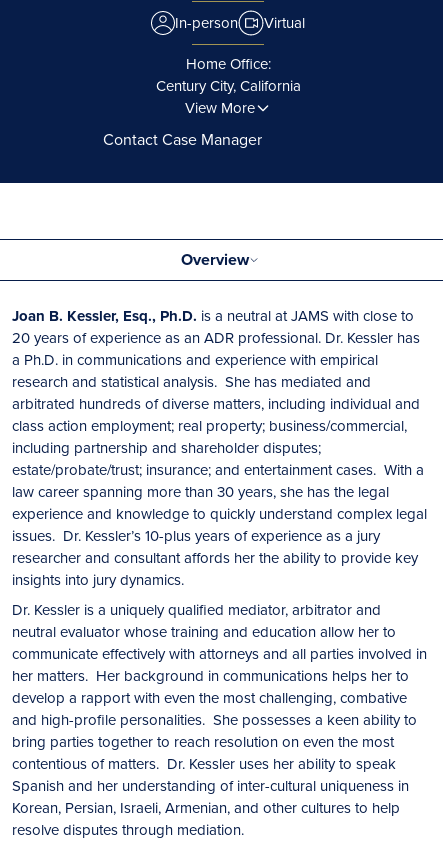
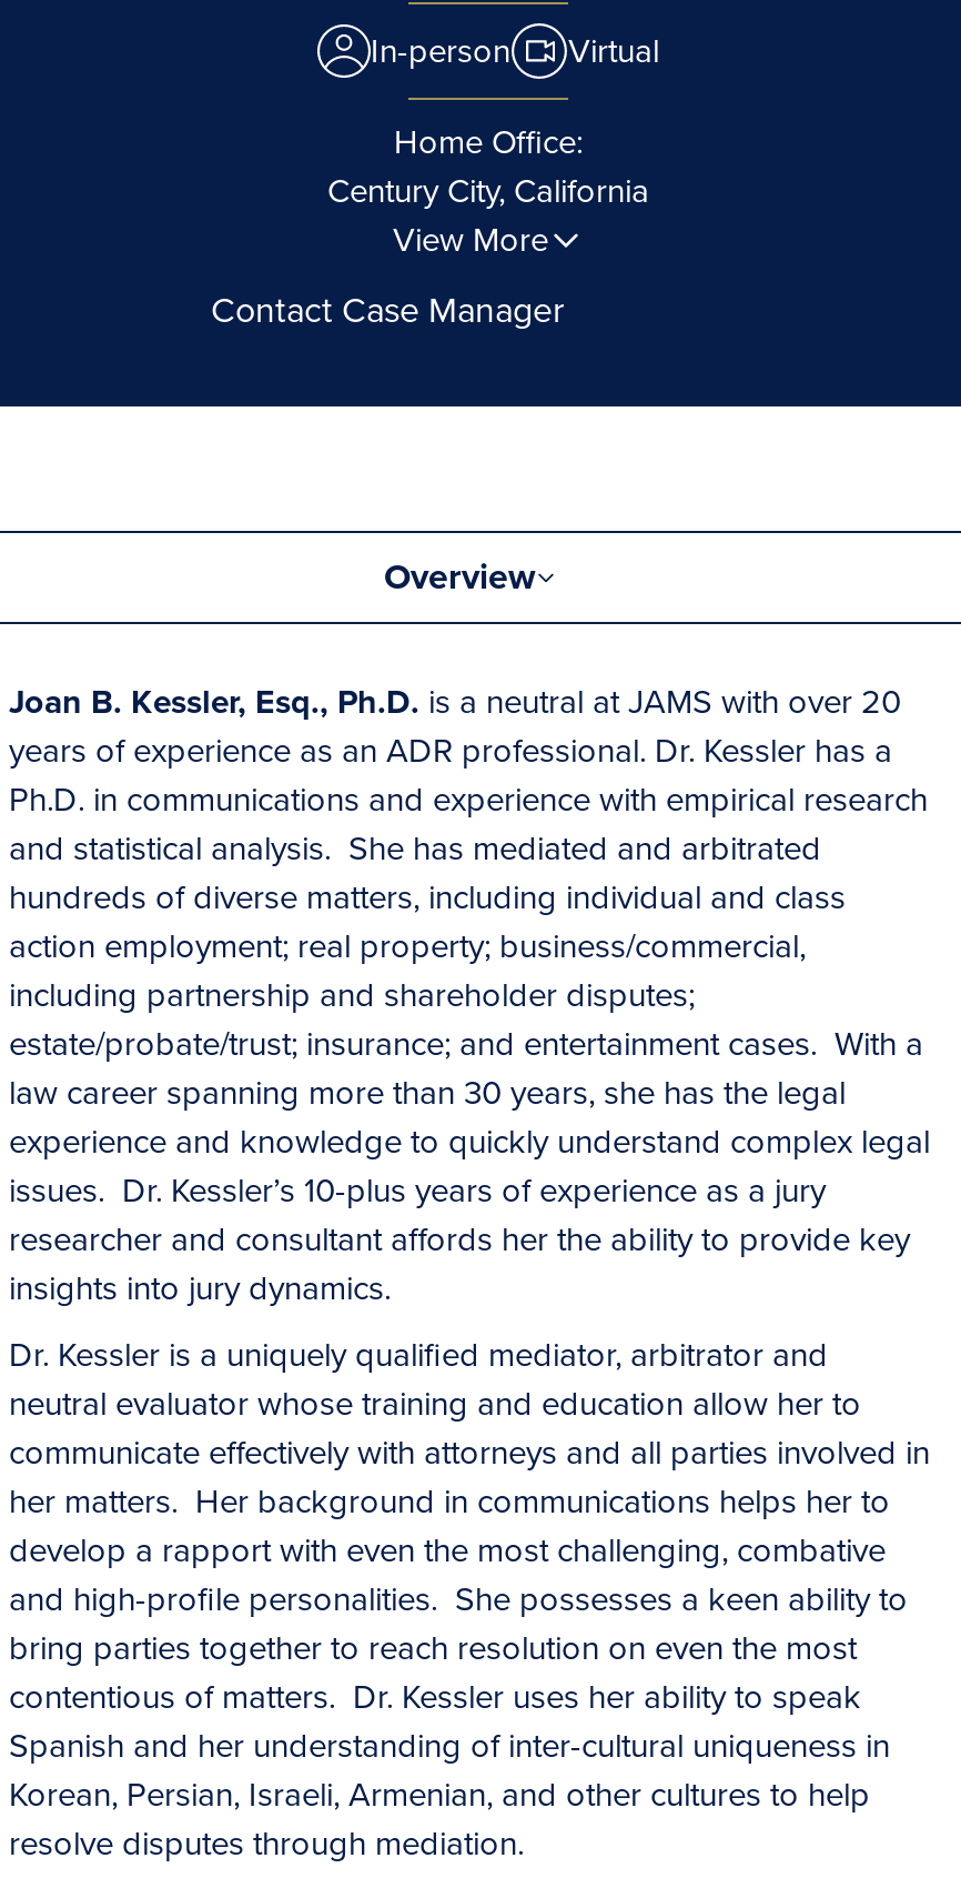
[12,305,420,436] Joan B. Kessler, Esq., Ph.D. is a neutral at JAMS with close to | 20 years of experience as an ADR professional. Dr. Kessler has | a Ph.D. in communications and experience with empirical | research and statistical analysis. She has mediated and | arbitrated hundreds of diverse matters, including individual and | class action employment; real property; business/commercial, -> [9,677,928,968] Joan B. Kessler, Esq., Ph.D. is a neutral at JAMS with over 20 | years of experience as an ADR professional. Dr. Kessler has a | Ph.D. in communications and experience with empirical research | and statistical analysis. She has mediated and arbitrated | hundreds of diverse matters, including individual and class | action employment; real property; business/commercial,

